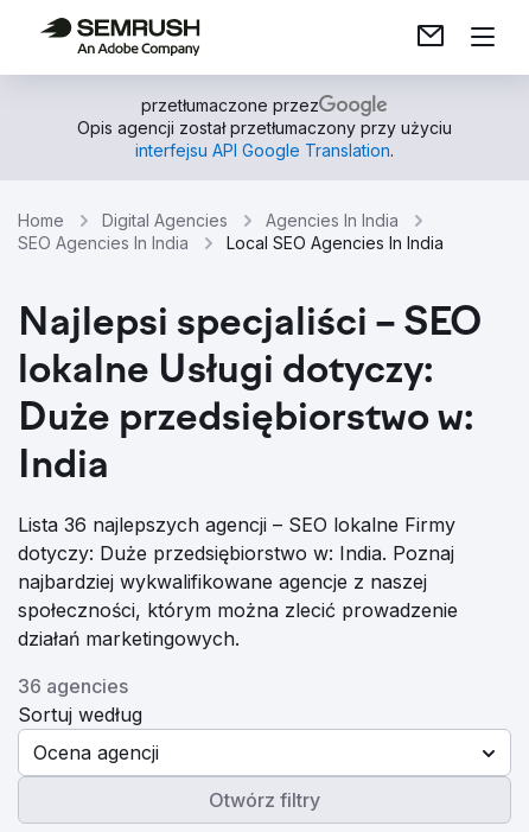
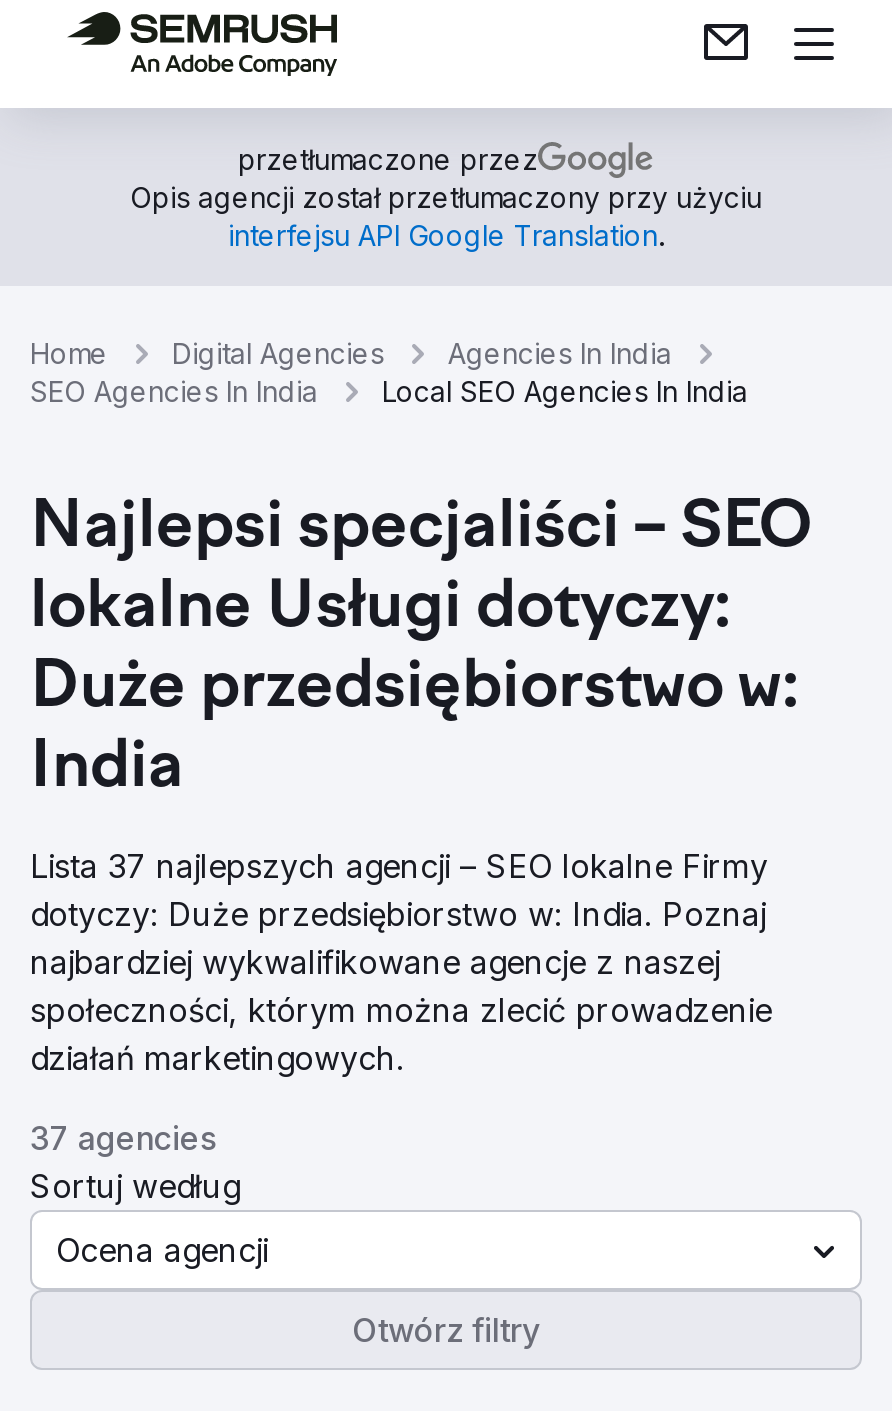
[18,513,455,536] Lista 36 najlepszych agencji – SEO lokalne Firmy -> [30,846,768,886] Lista 37 najlepszych agencji – SEO lokalne Firmy
[18,674,128,698] 36 agencies -> [30,1118,216,1158] 37 agencies

